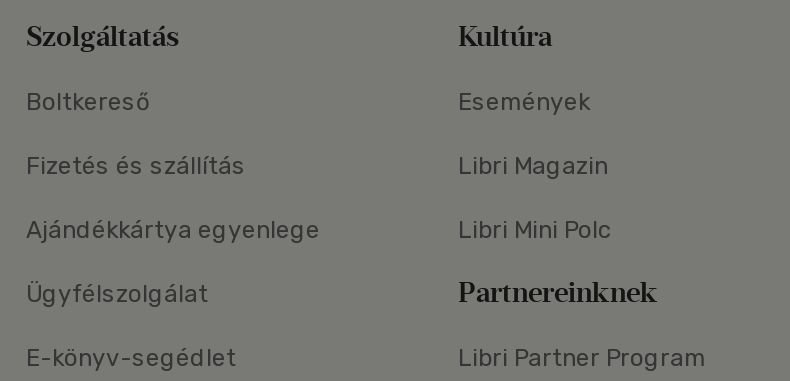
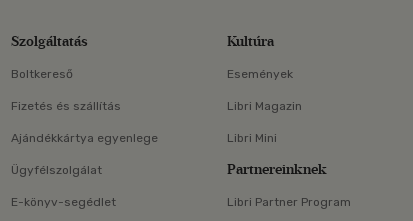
[458,217,612,245] Libri Mini Polc -> [227,131,277,145] Libri Mini

